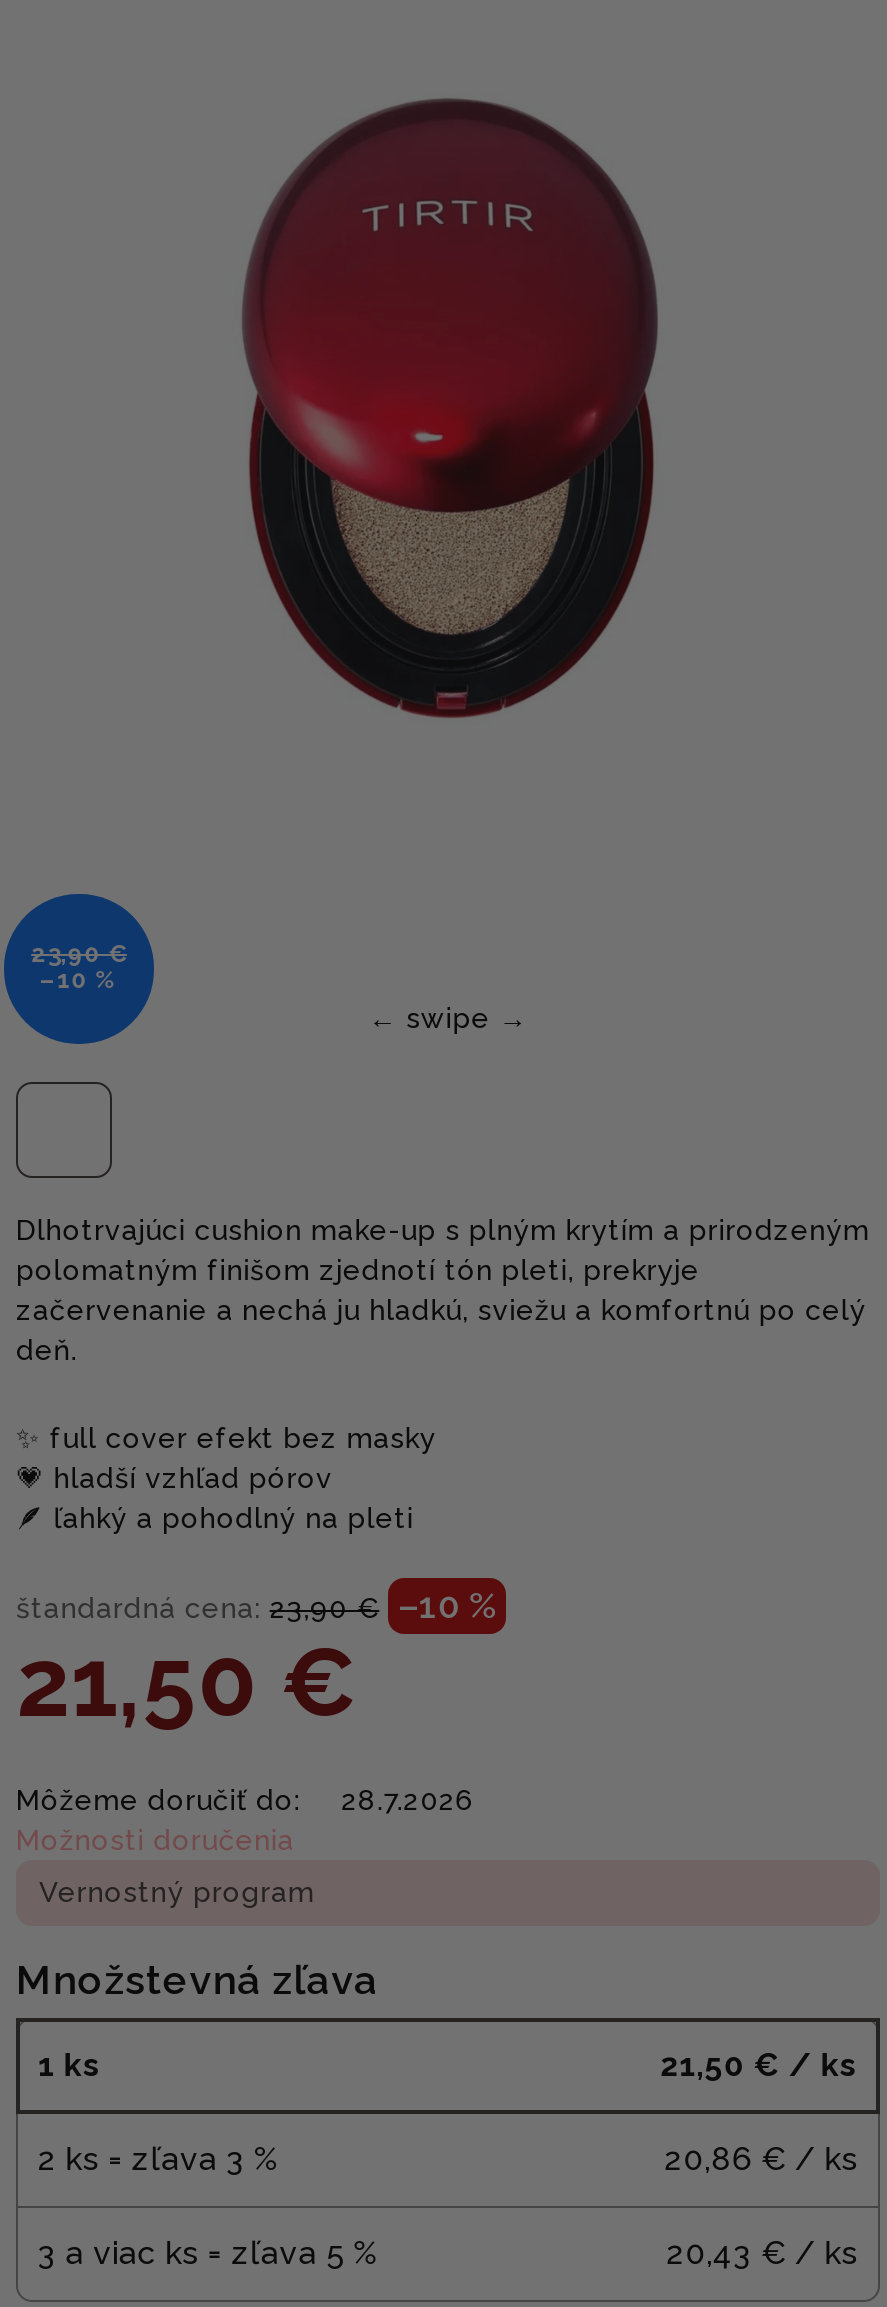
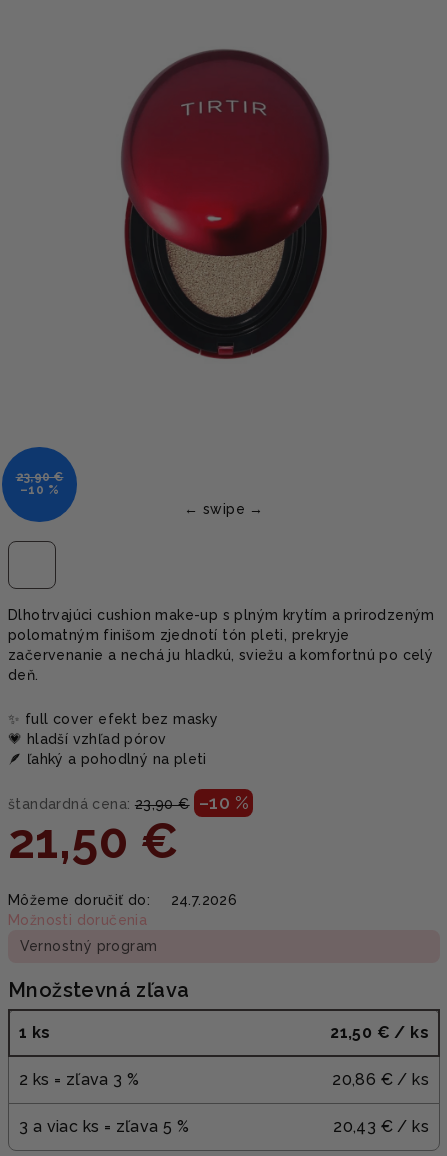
[16,1784,474,1816] Môžeme doručiť do: 28.7.2026 -> [8,892,237,908] Môžeme doručiť do: 24.7.2026

